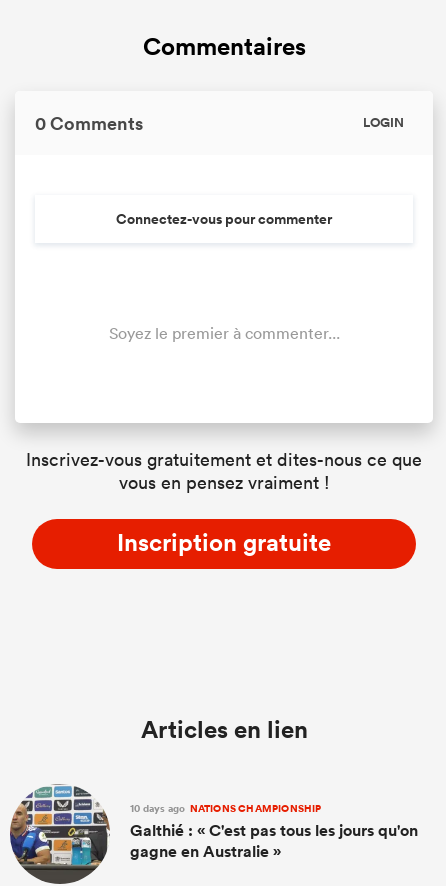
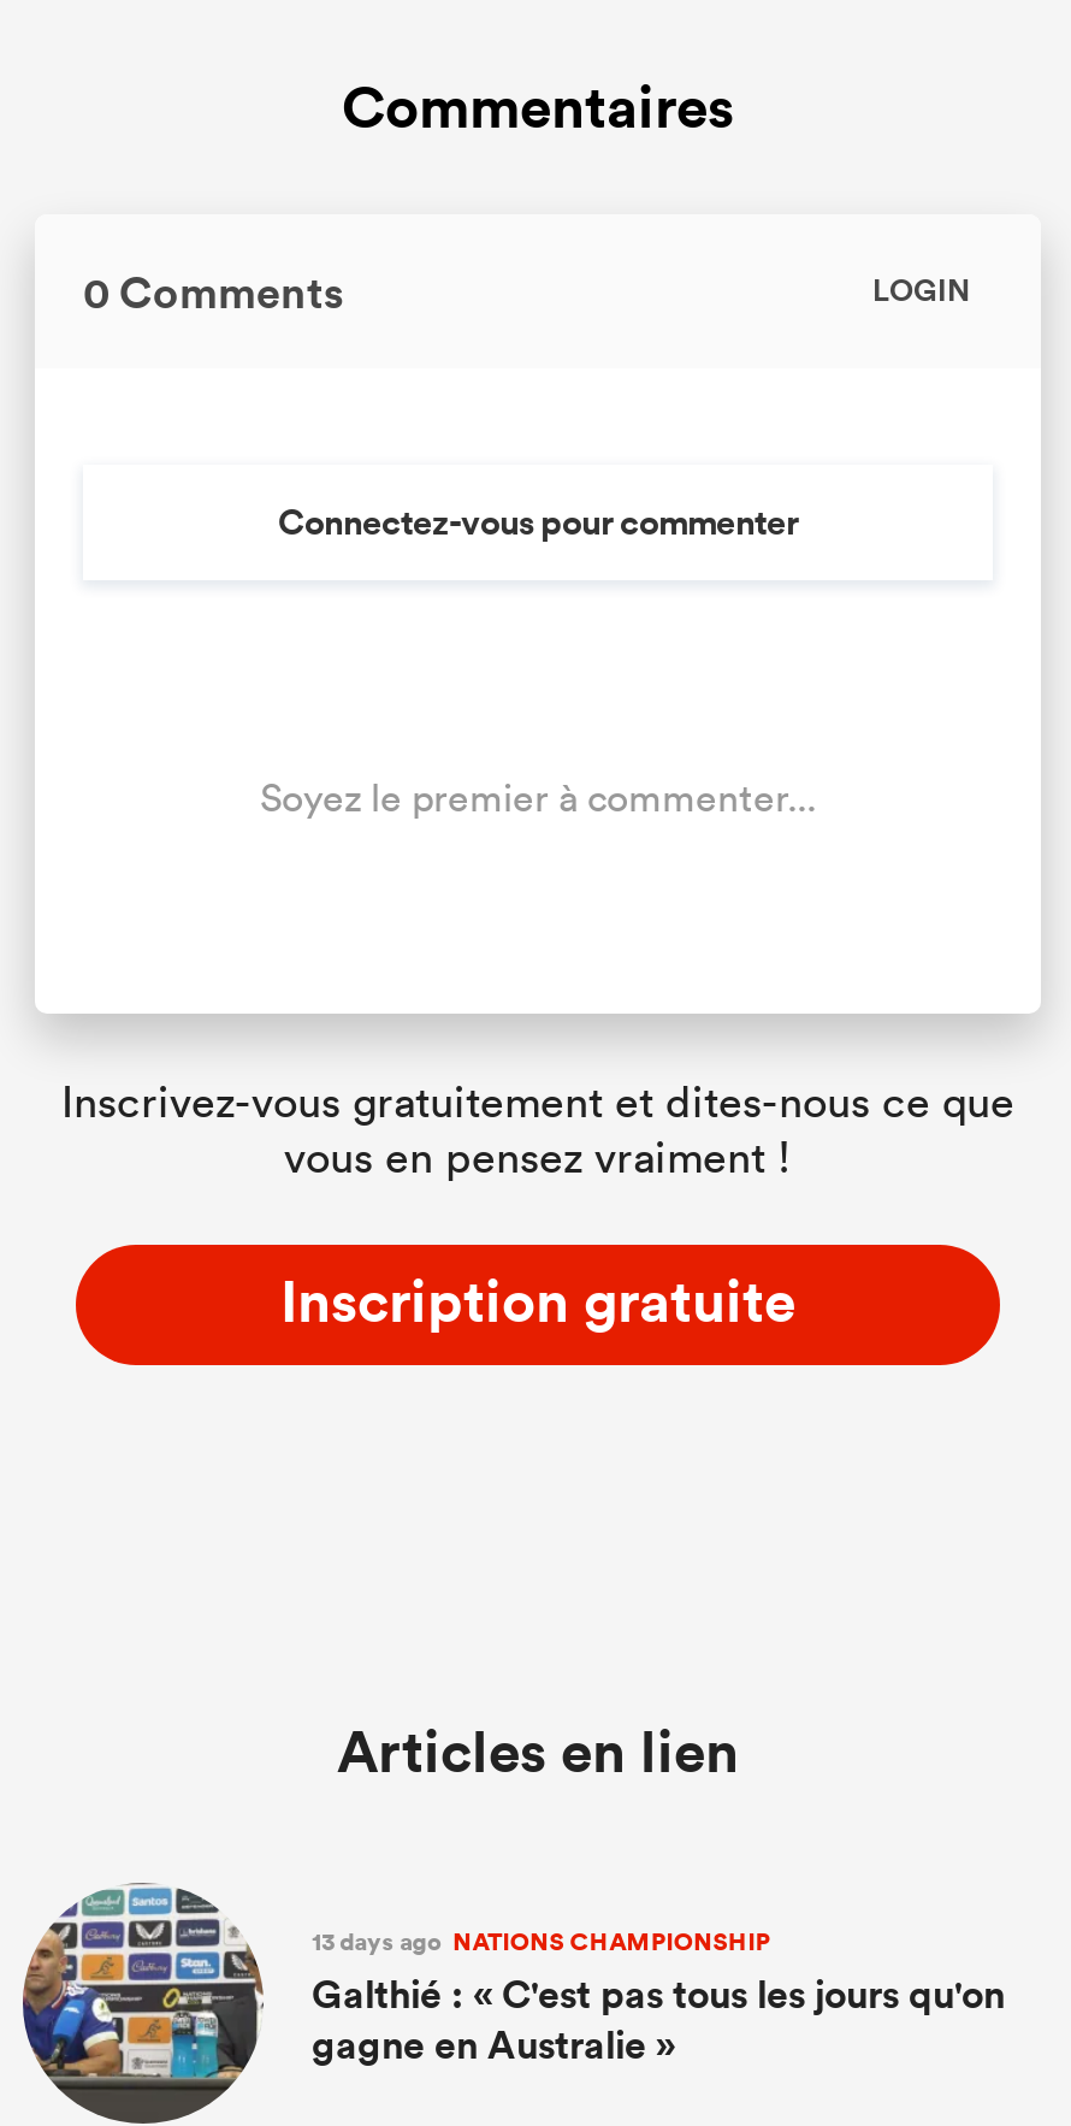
[130,800,322,815] 10 days ago NATIONS CHAMPIONSHIP -> [312,1923,770,1959] 13 days ago NATIONS CHAMPIONSHIP

